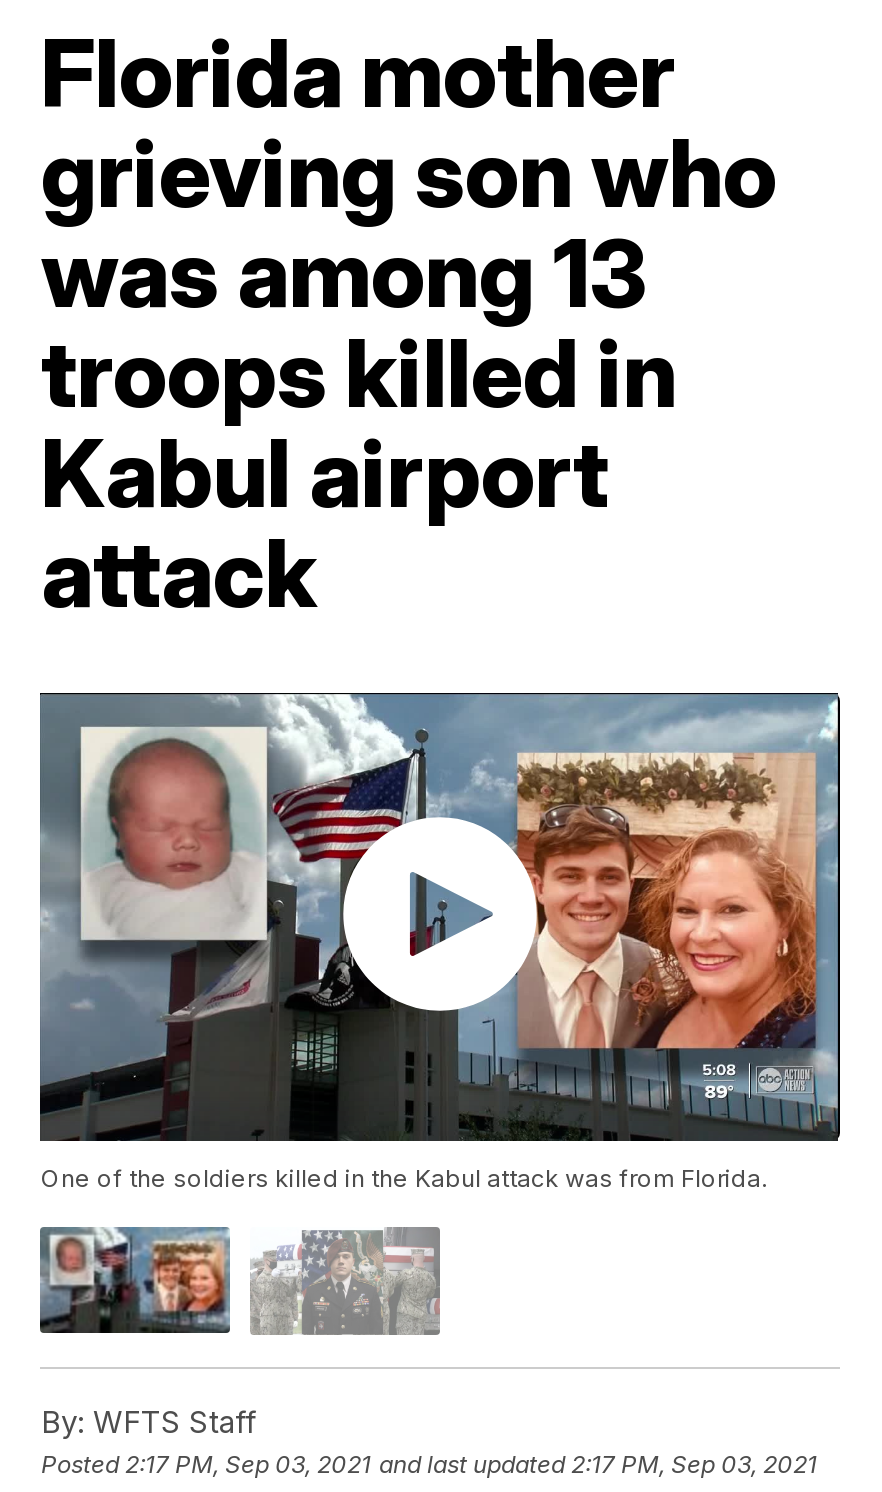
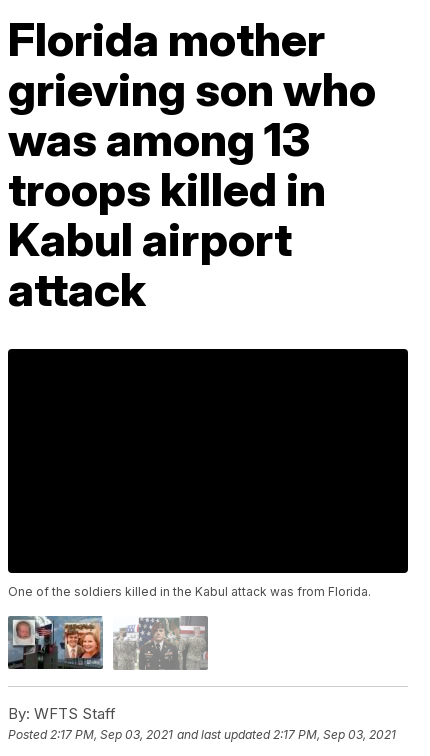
[38,691,840,1141] [image] -> none

